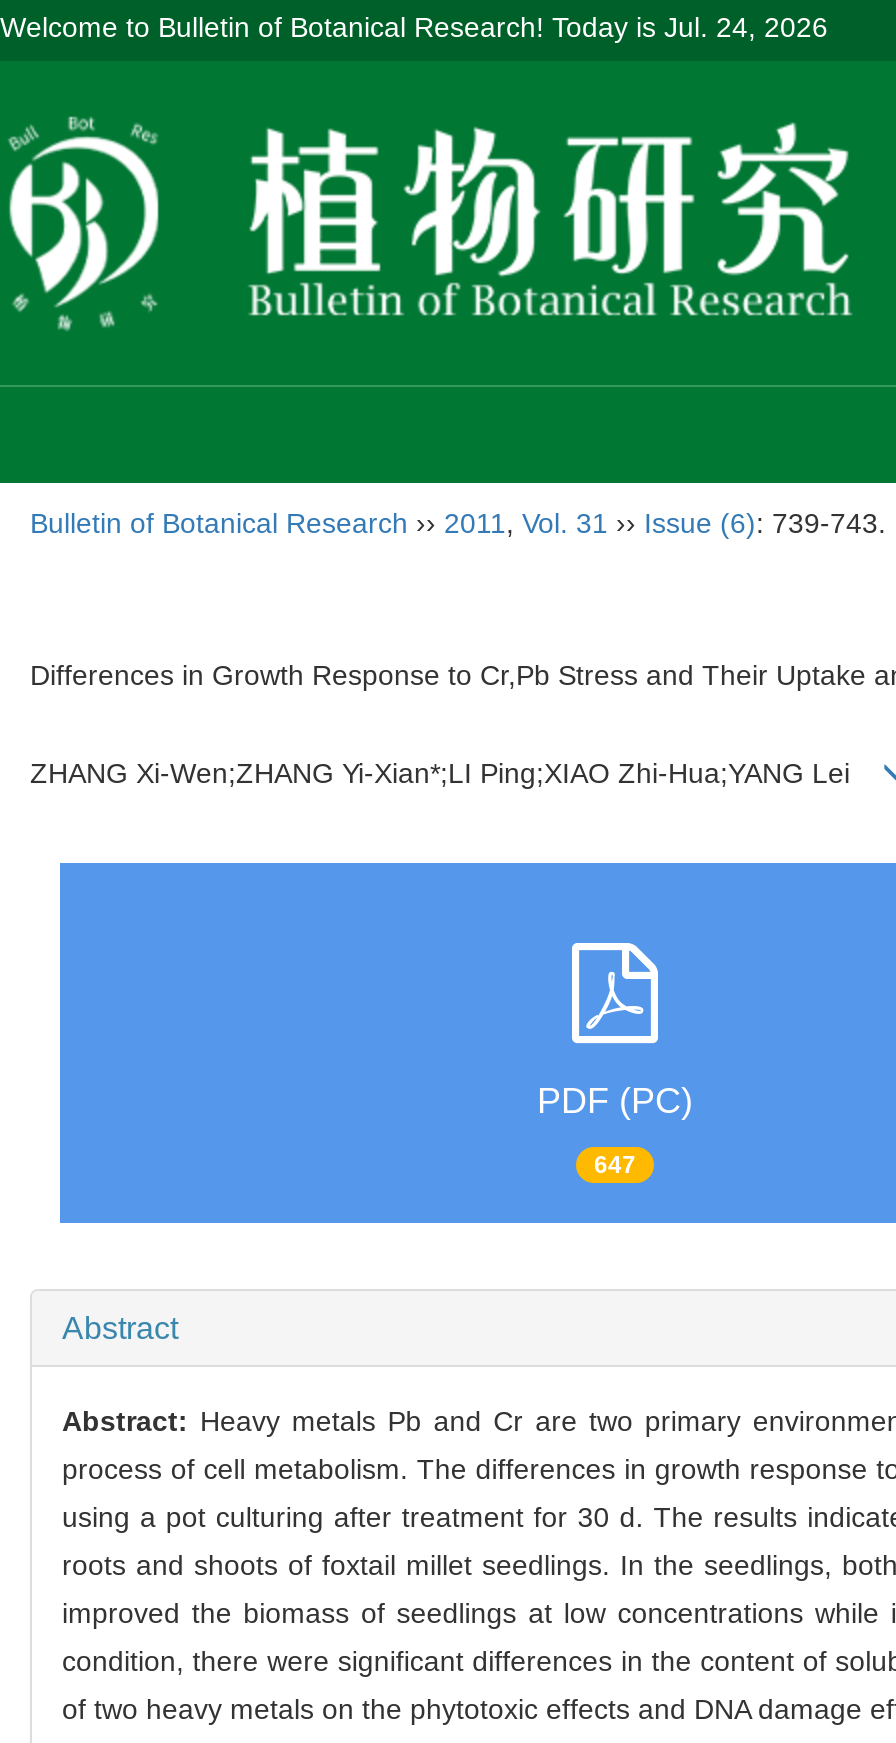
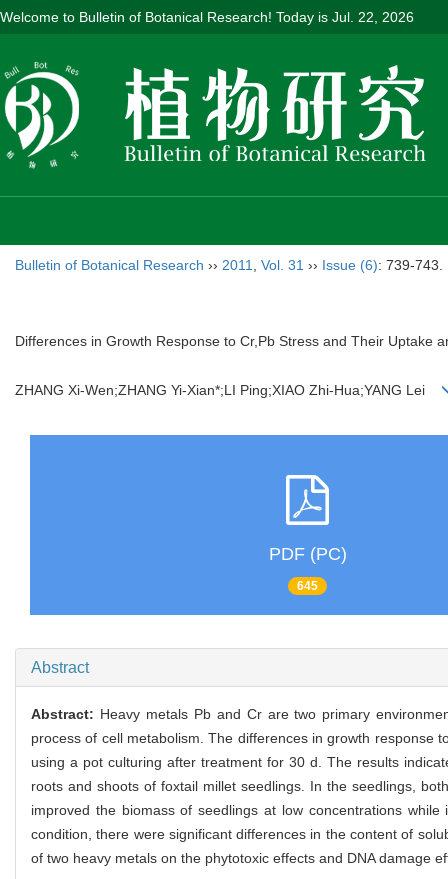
[0,11,828,43] Welcome to Bulletin of Botanical Research! Today is Jul. 24, 2026 -> [0,9,414,25] Welcome to Bulletin of Botanical Research! Today is Jul. 22, 2026
[594,1151,636,1179] 647 -> [297,579,318,593] 645

